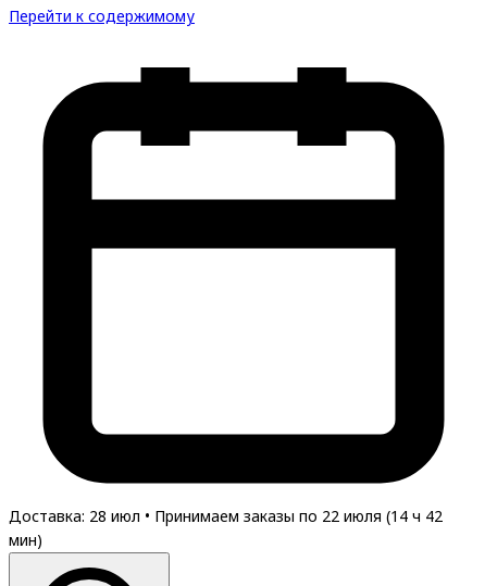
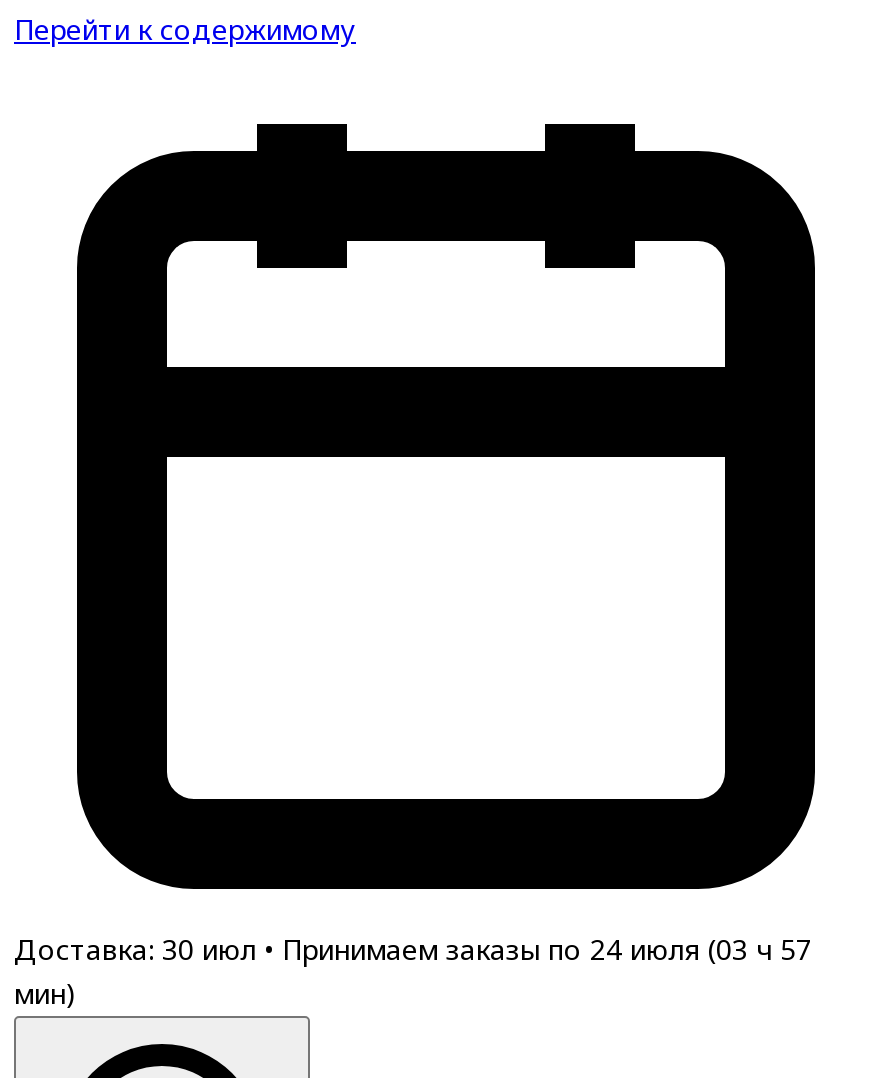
[9,506,443,526] Доставка: 28 июл • Принимаем заказы по 22 июля (14 ч 42 -> [14,930,812,968] Доставка: 30 июл • Принимаем заказы по 24 июля (03 ч 57

